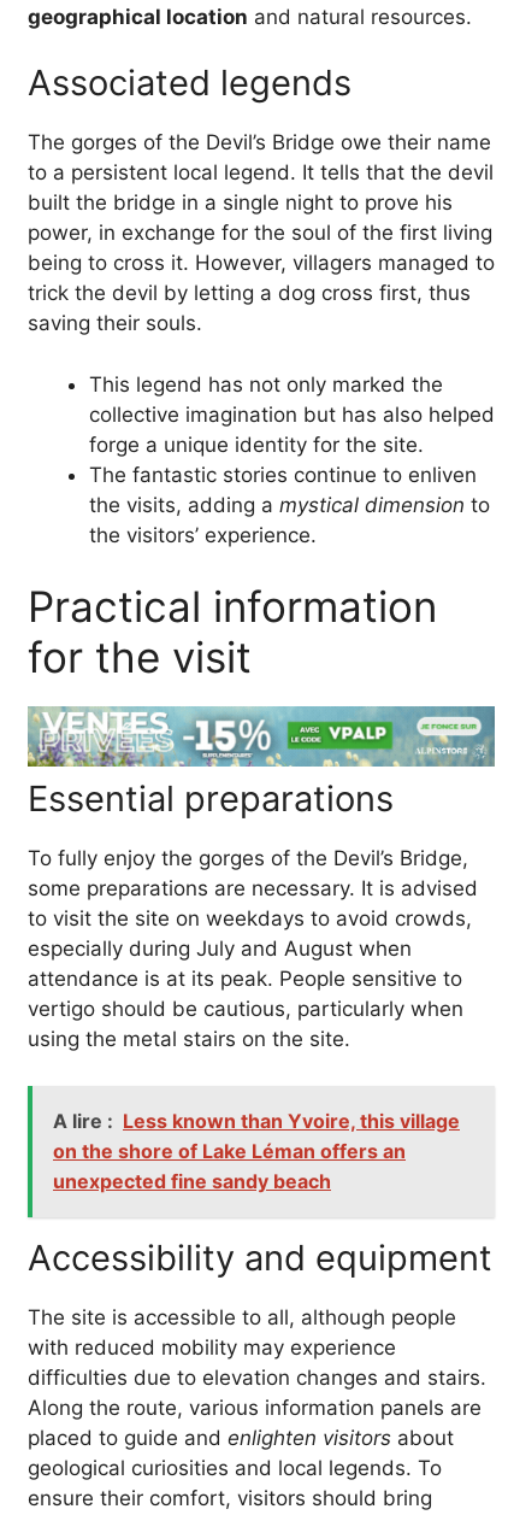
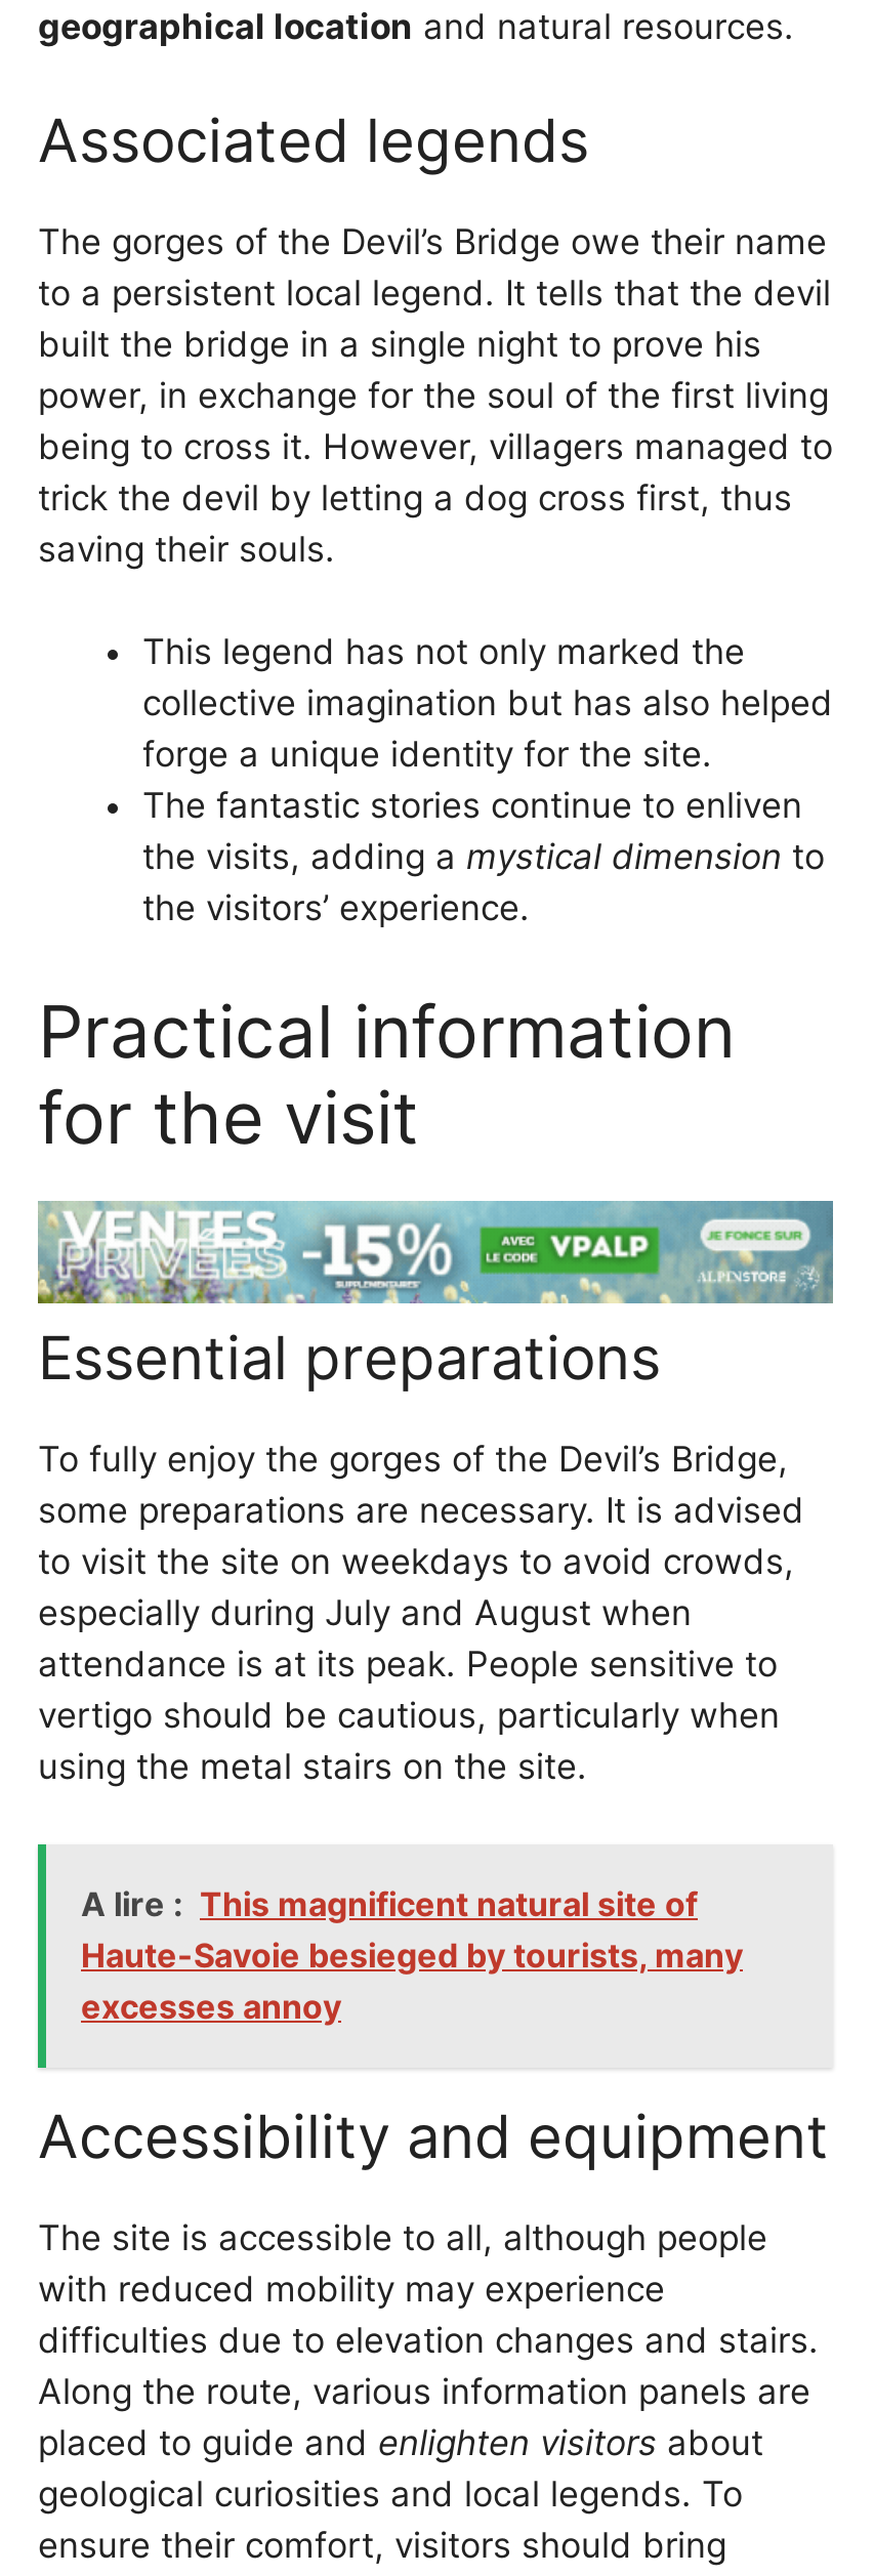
[53,1108,460,1193] A lire : Less known than Yvoire, this village | on the shore of Lake Léman offers an | unexpected fine sandy beach -> [81,1884,743,2028] A lire : This magnificent natural site of | Haute-Savoie besieged by tourists, many | excesses annoy

